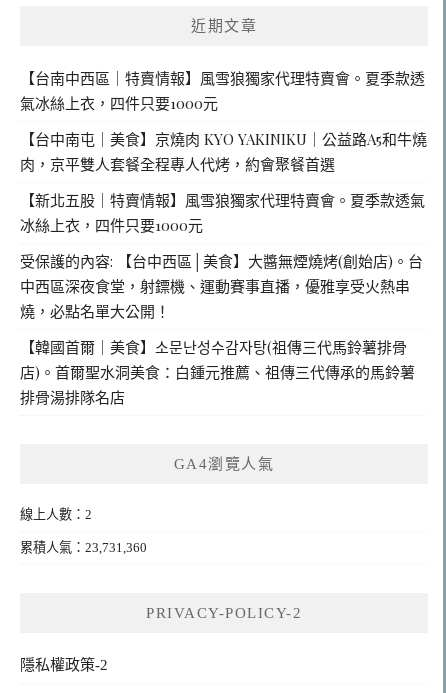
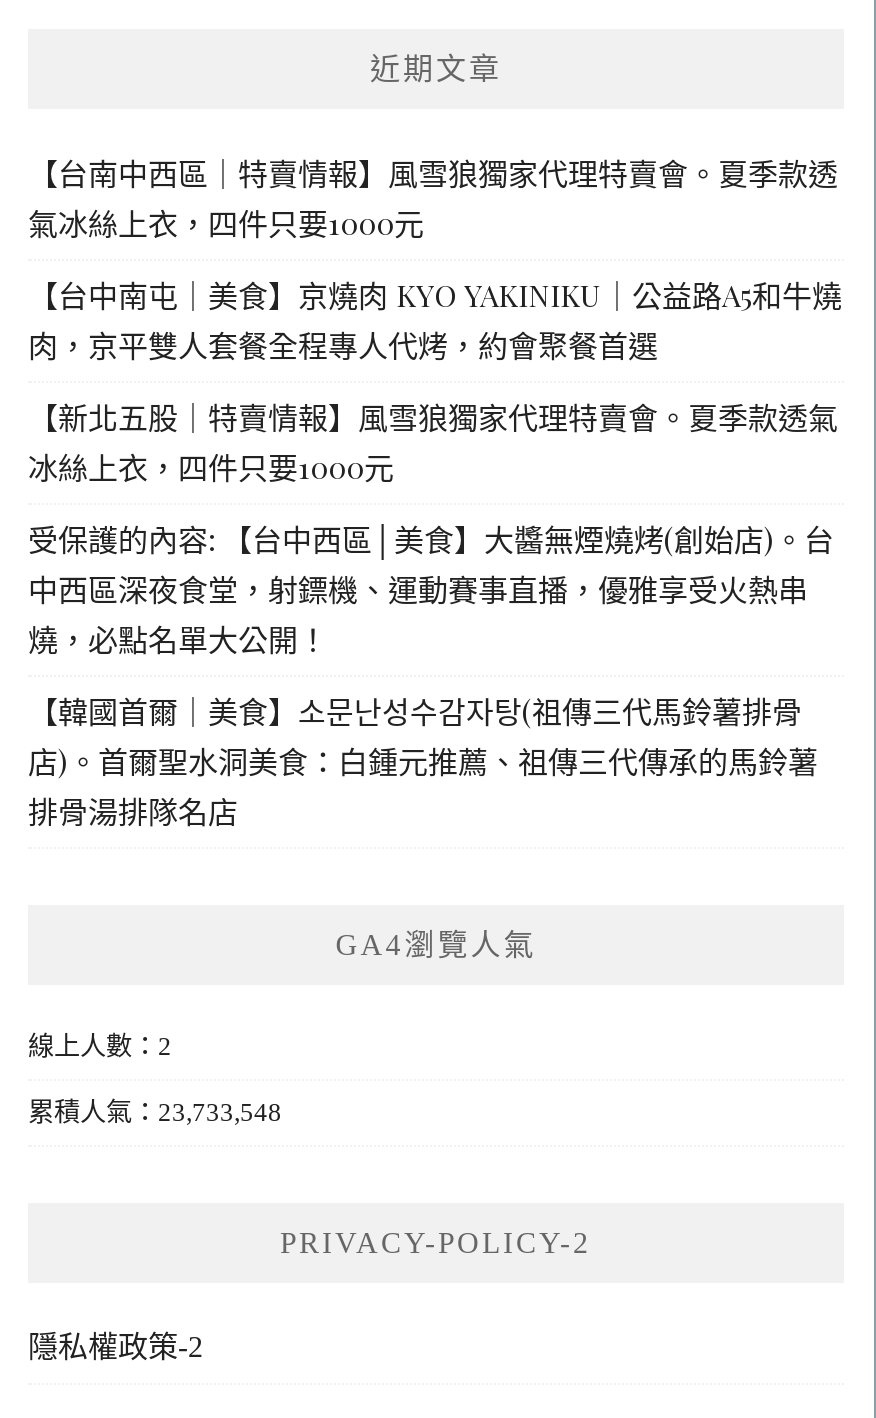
[20,540,147,555] 累積人氣：23,731,360 -> [28,1097,282,1127] 累積人氣：23,733,548

